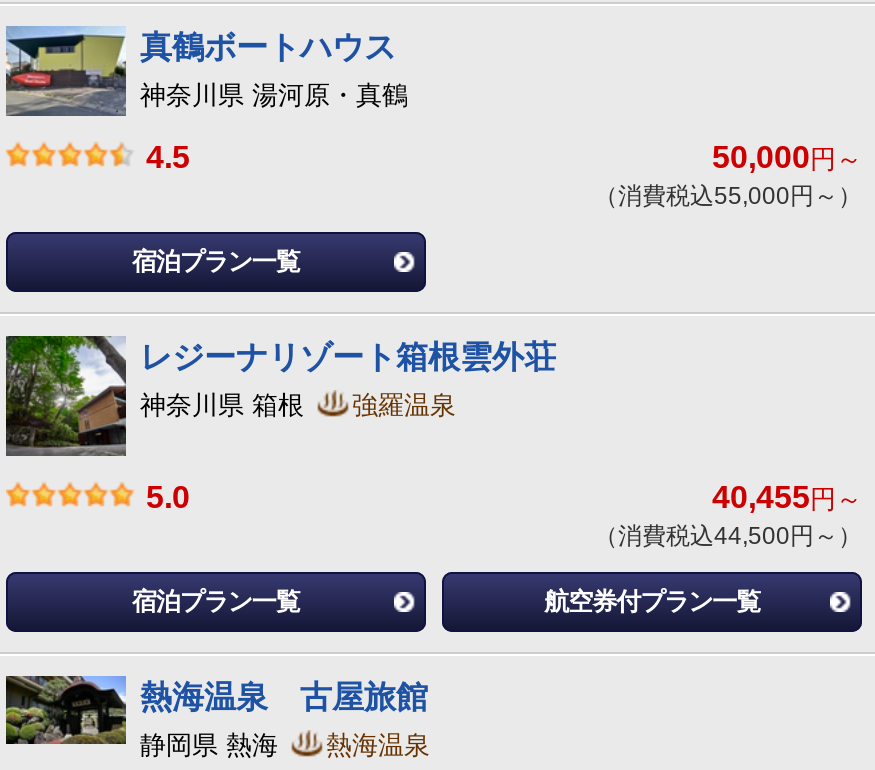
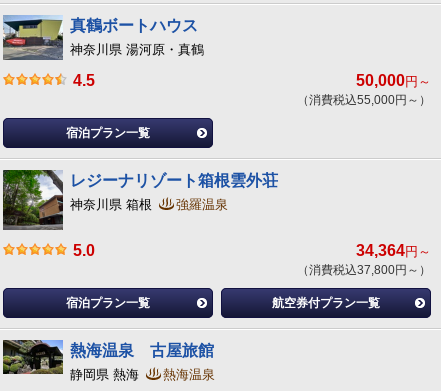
[712,481,862,515] 40,455円～ -> [356,242,431,259] 34,364円～
[594,523,862,551] （消費税込44,500円～） -> [297,263,431,277] （消費税込37,800円～）

